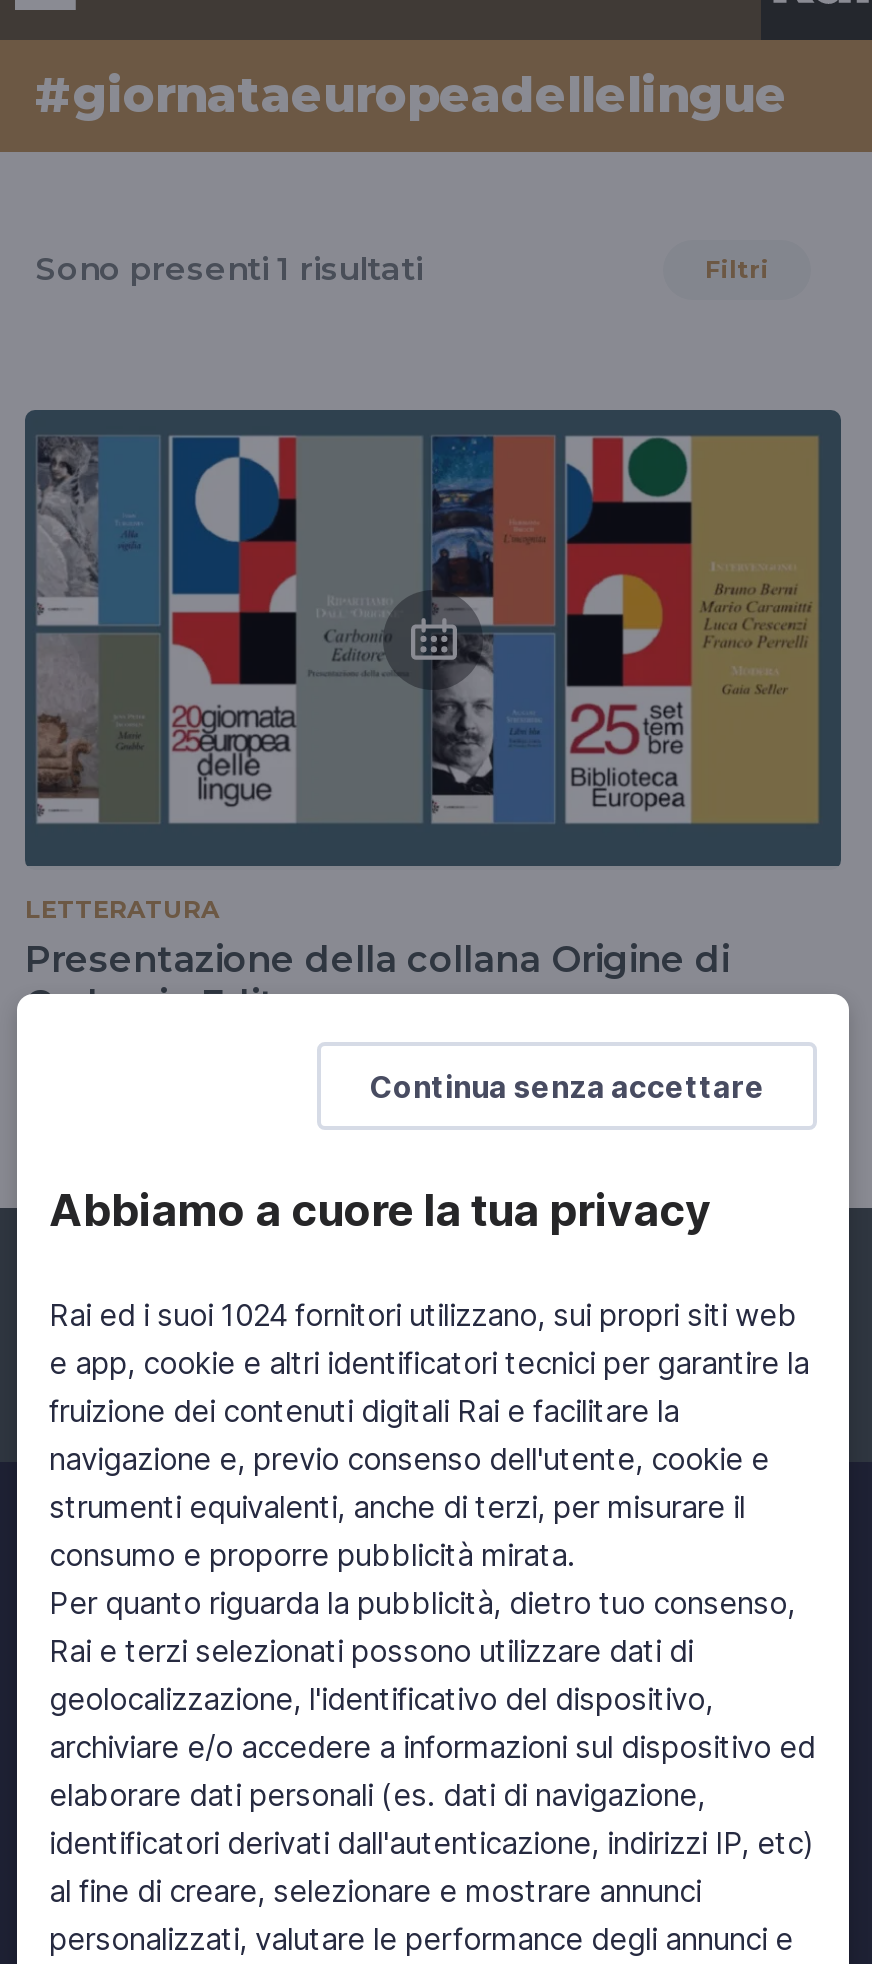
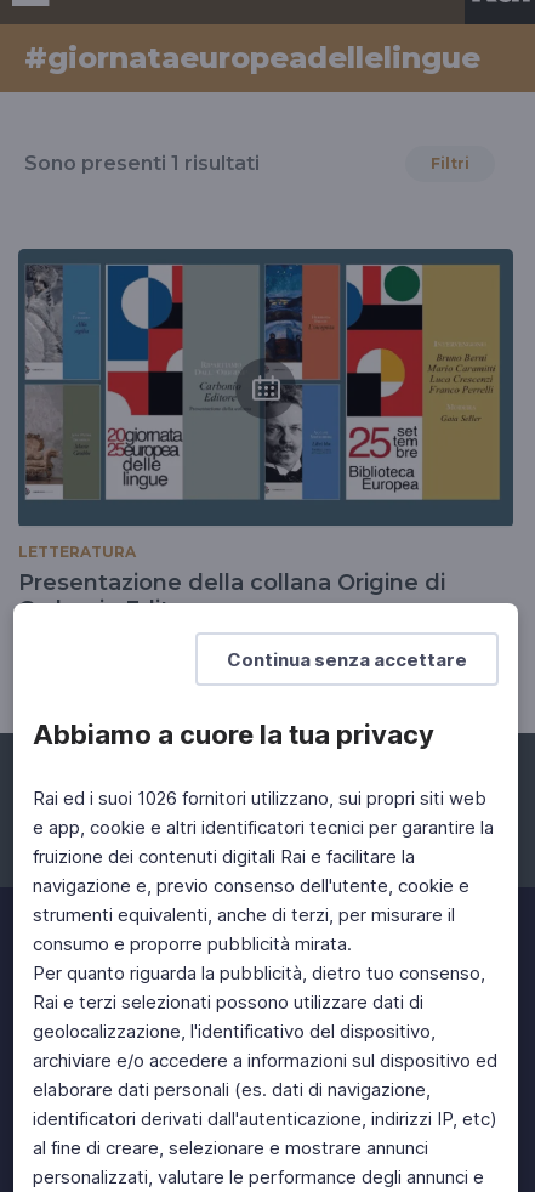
[49,1296,797,1334] Rai ed i suoi 1024 fornitori utilizzano, sui propri siti web -> [33,787,486,810] Rai ed i suoi 1026 fornitori utilizzano, sui propri siti web

